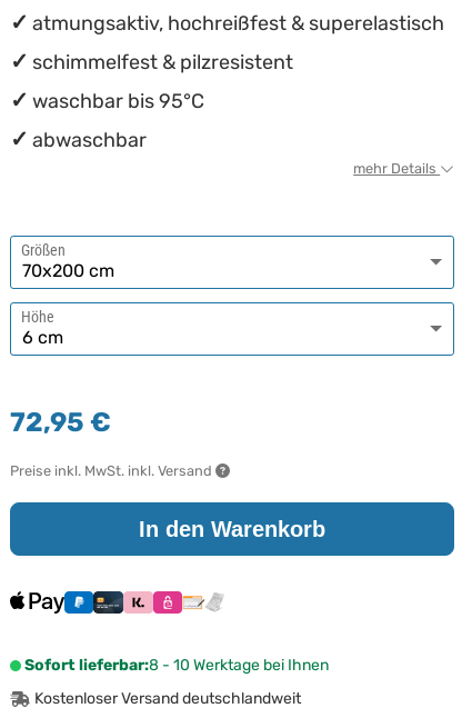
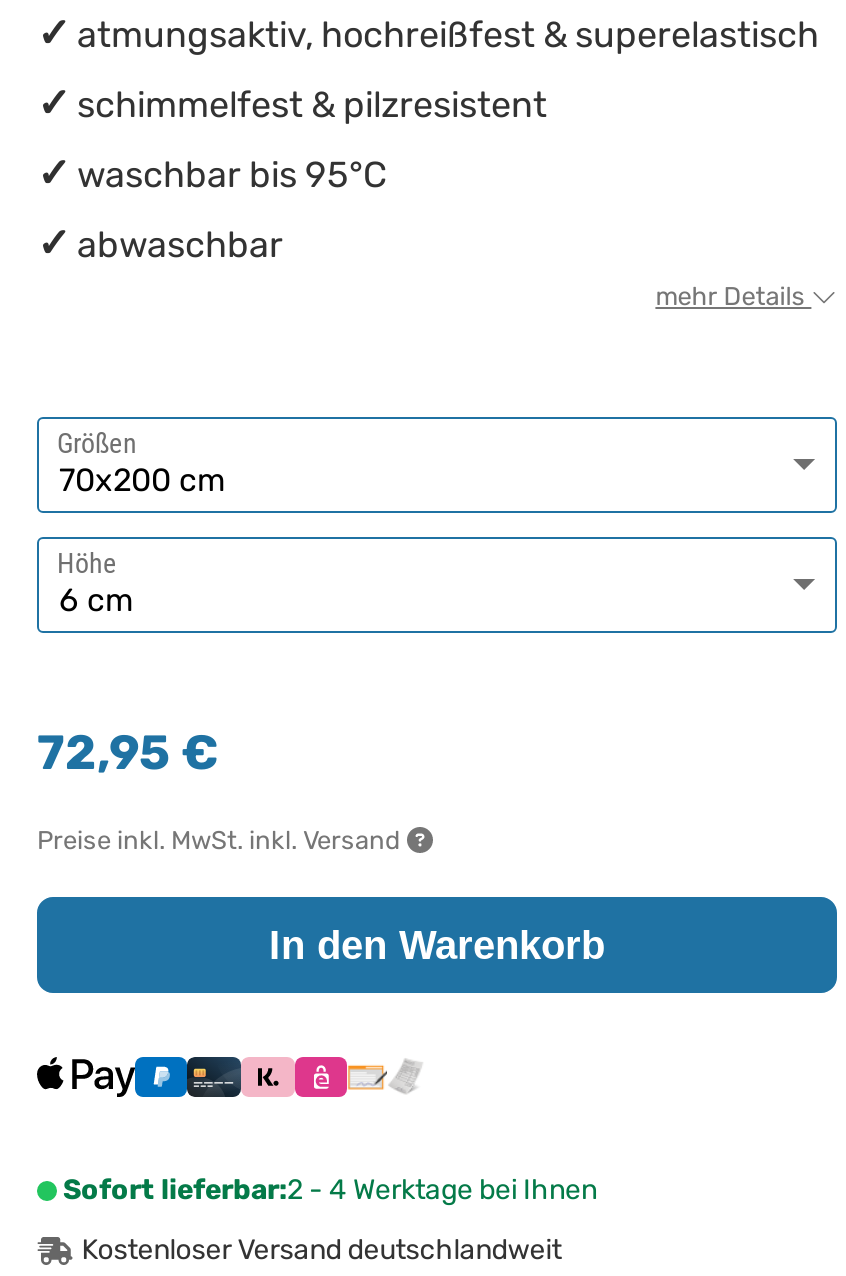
[24,656,329,675] Sofort lieferbar:8 - 10 Werktage bei Ihnen -> [63,1173,597,1207] Sofort lieferbar:2 - 4 Werktage bei Ihnen

